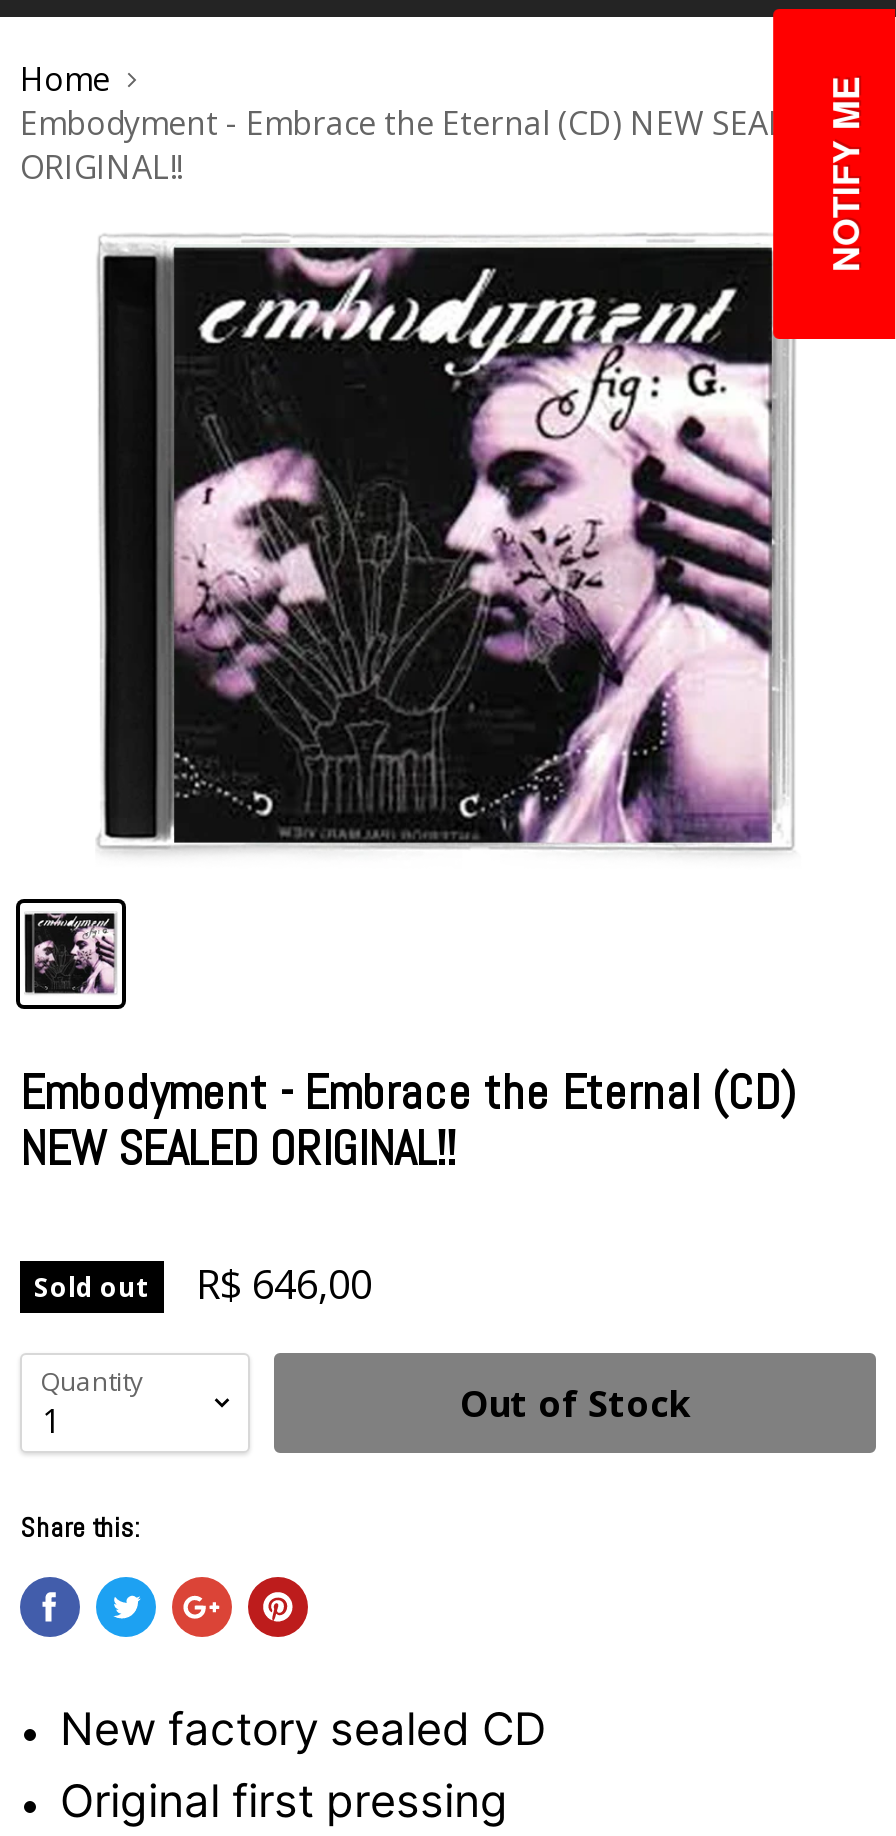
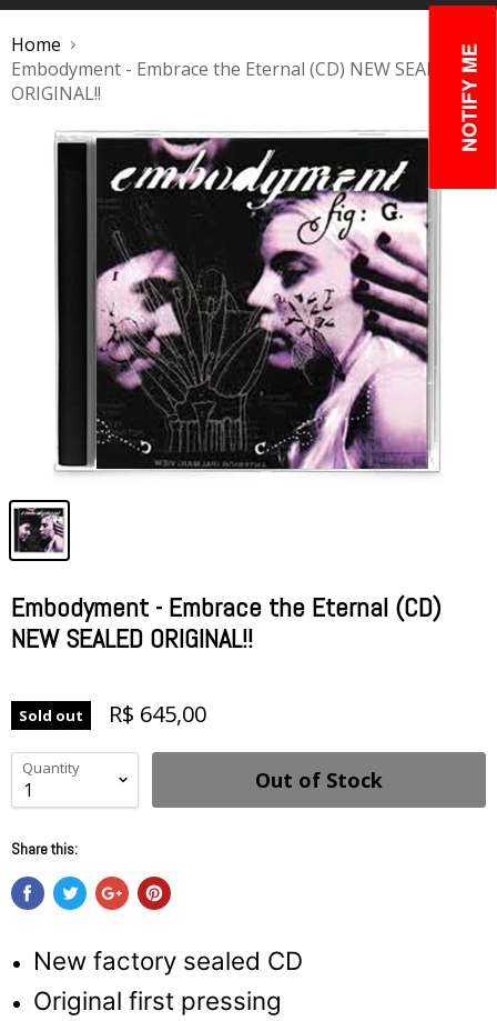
[34,1257,372,1311] Sold out R$ 646,00 -> [19,699,206,729] Sold out R$ 645,00

